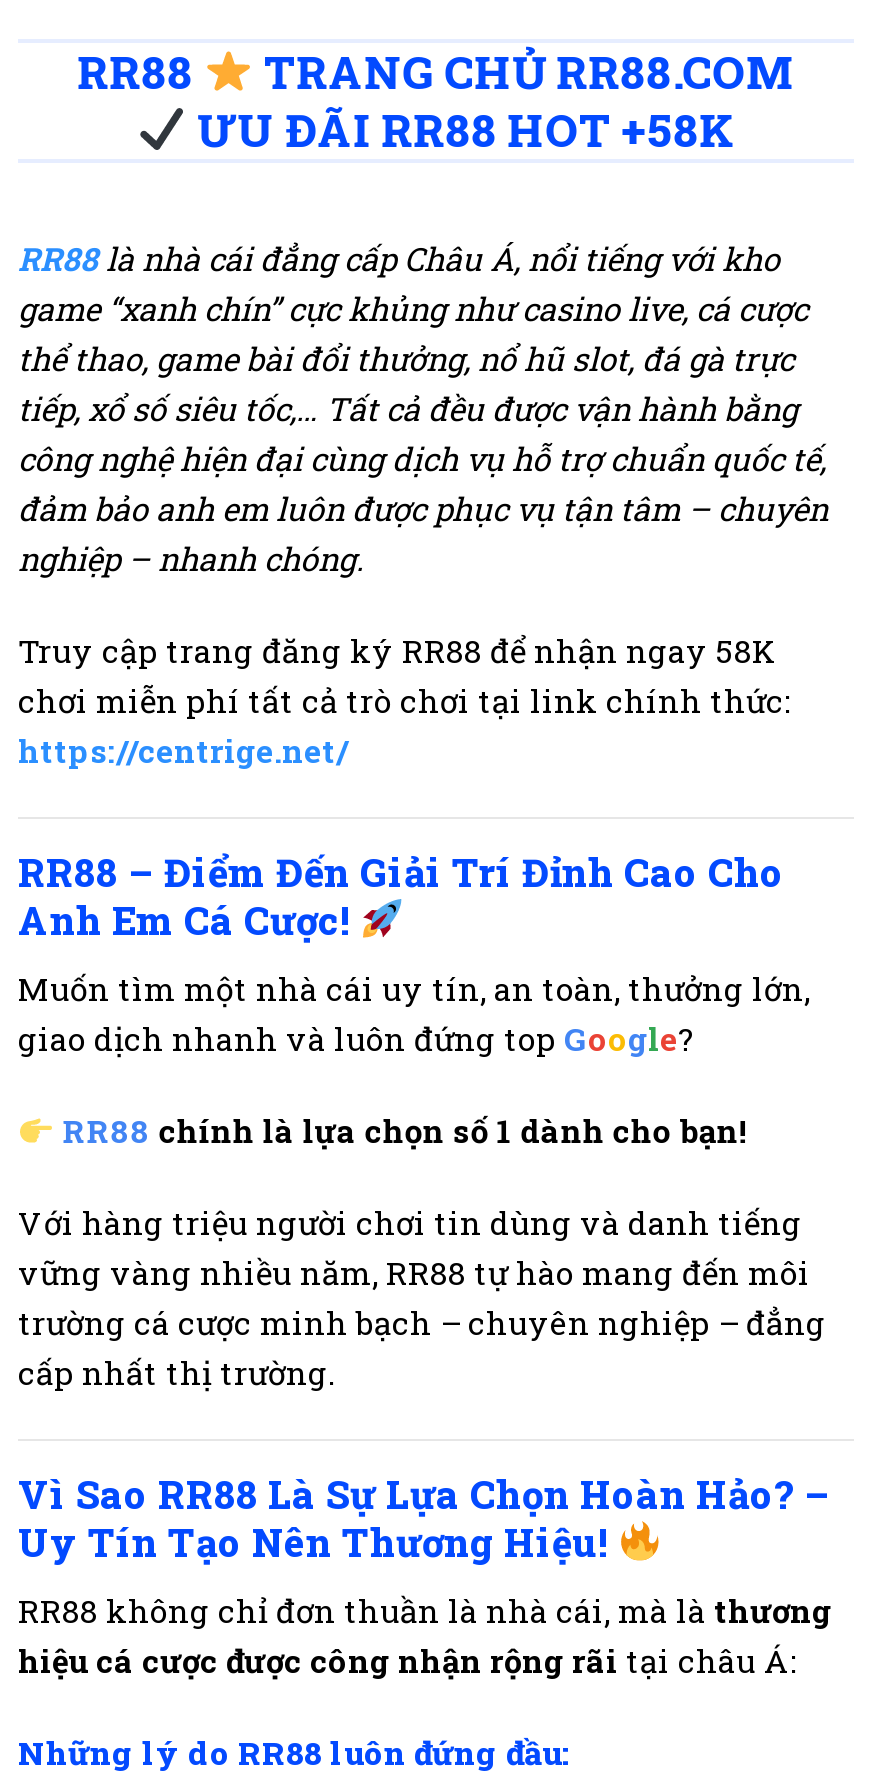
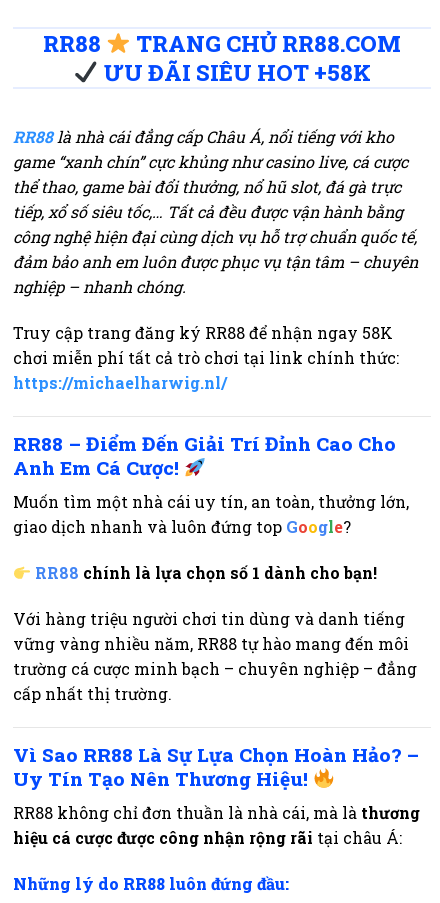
[188,101,736,159] ƯU ĐÃI RR88 HOT +58K -> [99,58,371,87] ƯU ĐÃI SIÊU HOT +58K
[18,729,348,771] https://centrige.net/ -> [13,372,227,393] https://michaelharwig.nl/

